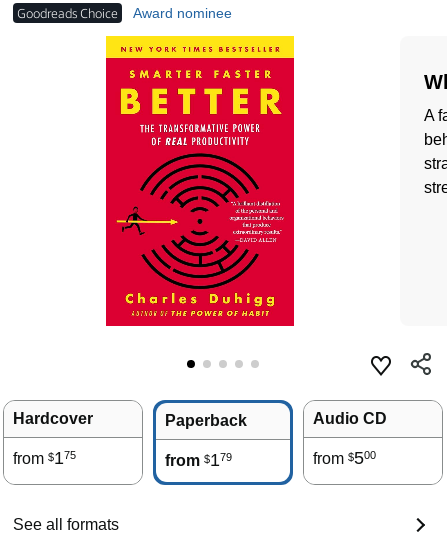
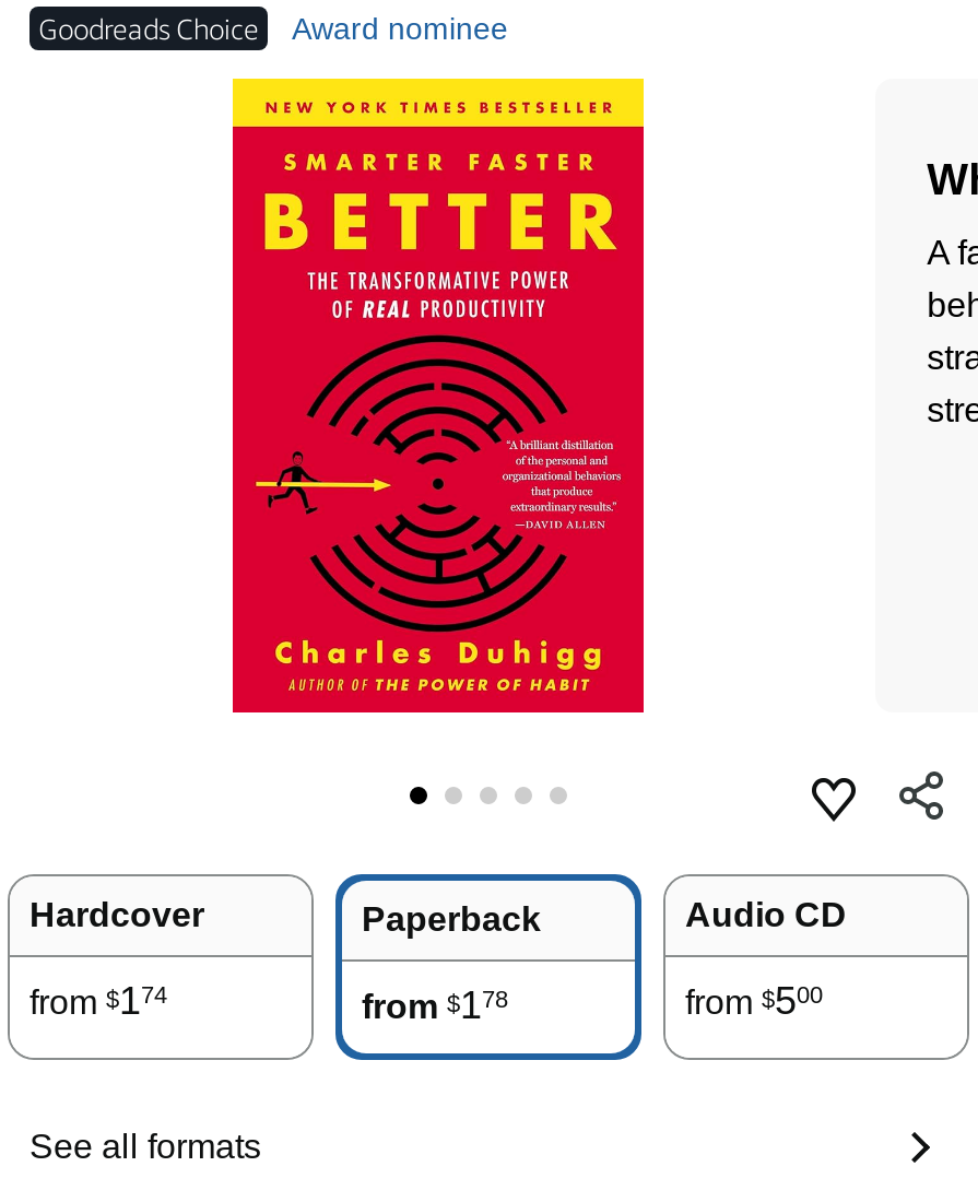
[13,448,76,468] from $175 -> [30,979,167,1023] from $174
[165,450,232,470] from $179 -> [362,984,508,1027] from $178

